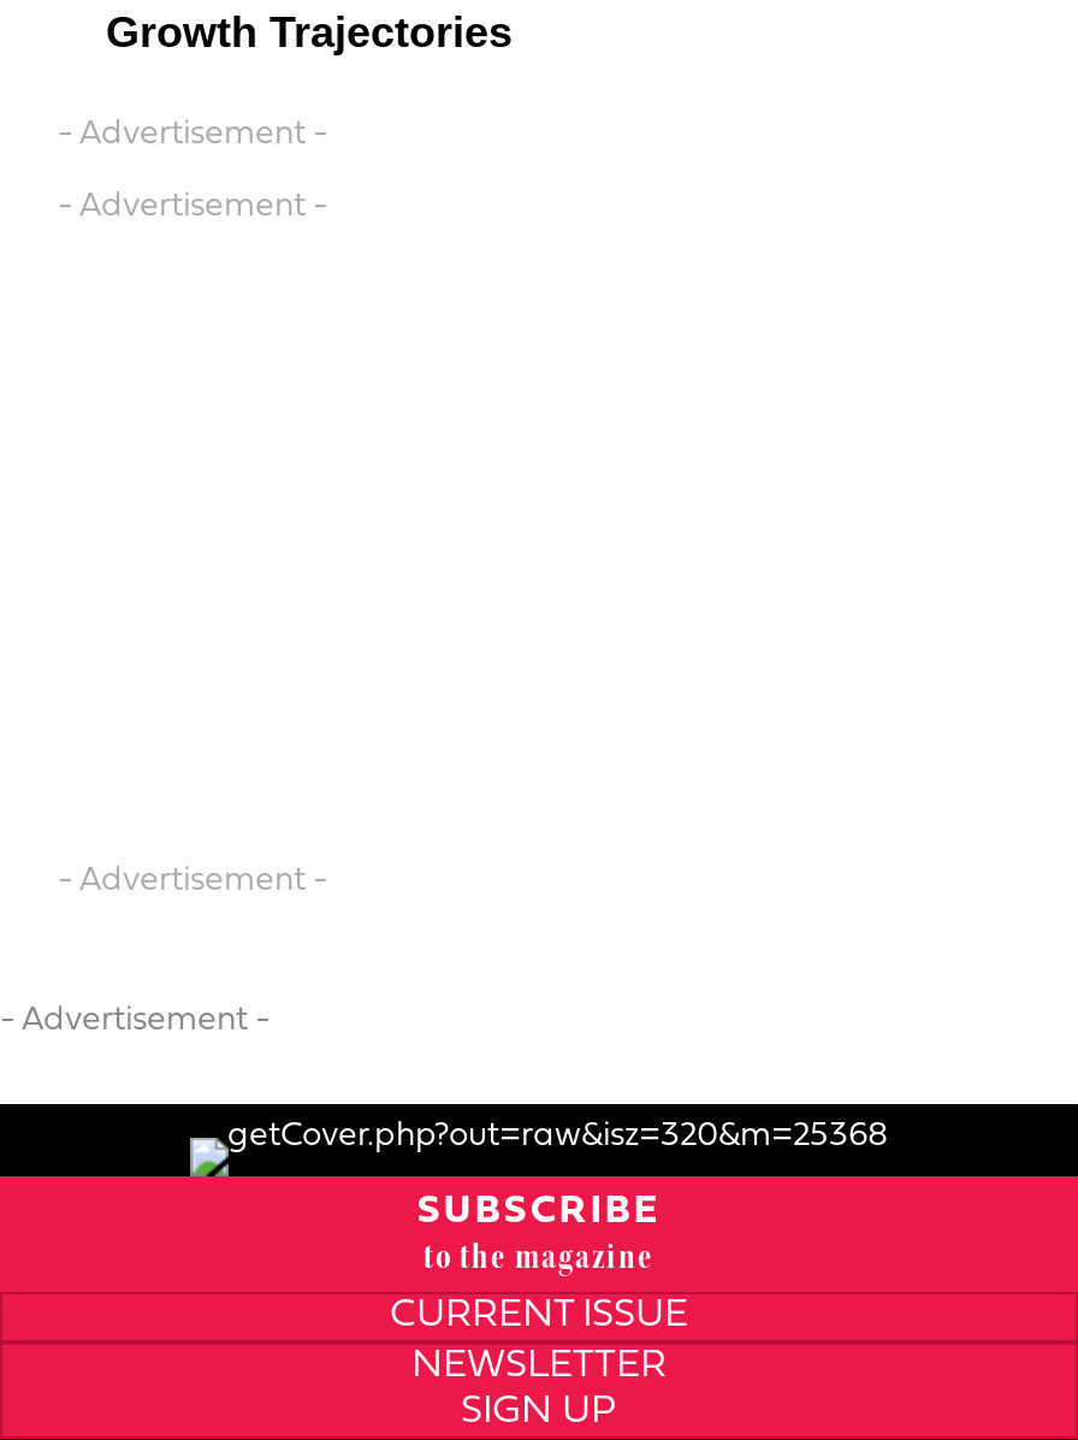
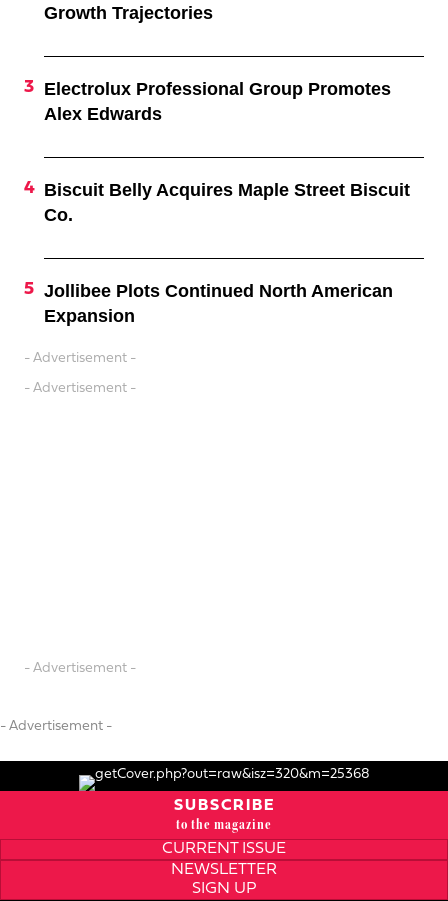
none -> [44,79,391,124] Electrolux Professional Group Promotes | Alex Edwards
none -> [44,180,410,225] Biscuit Belly Acquires Maple Street Biscuit | Co.
none -> [44,281,393,326] Jollibee Plots Continued North American | Expansion

